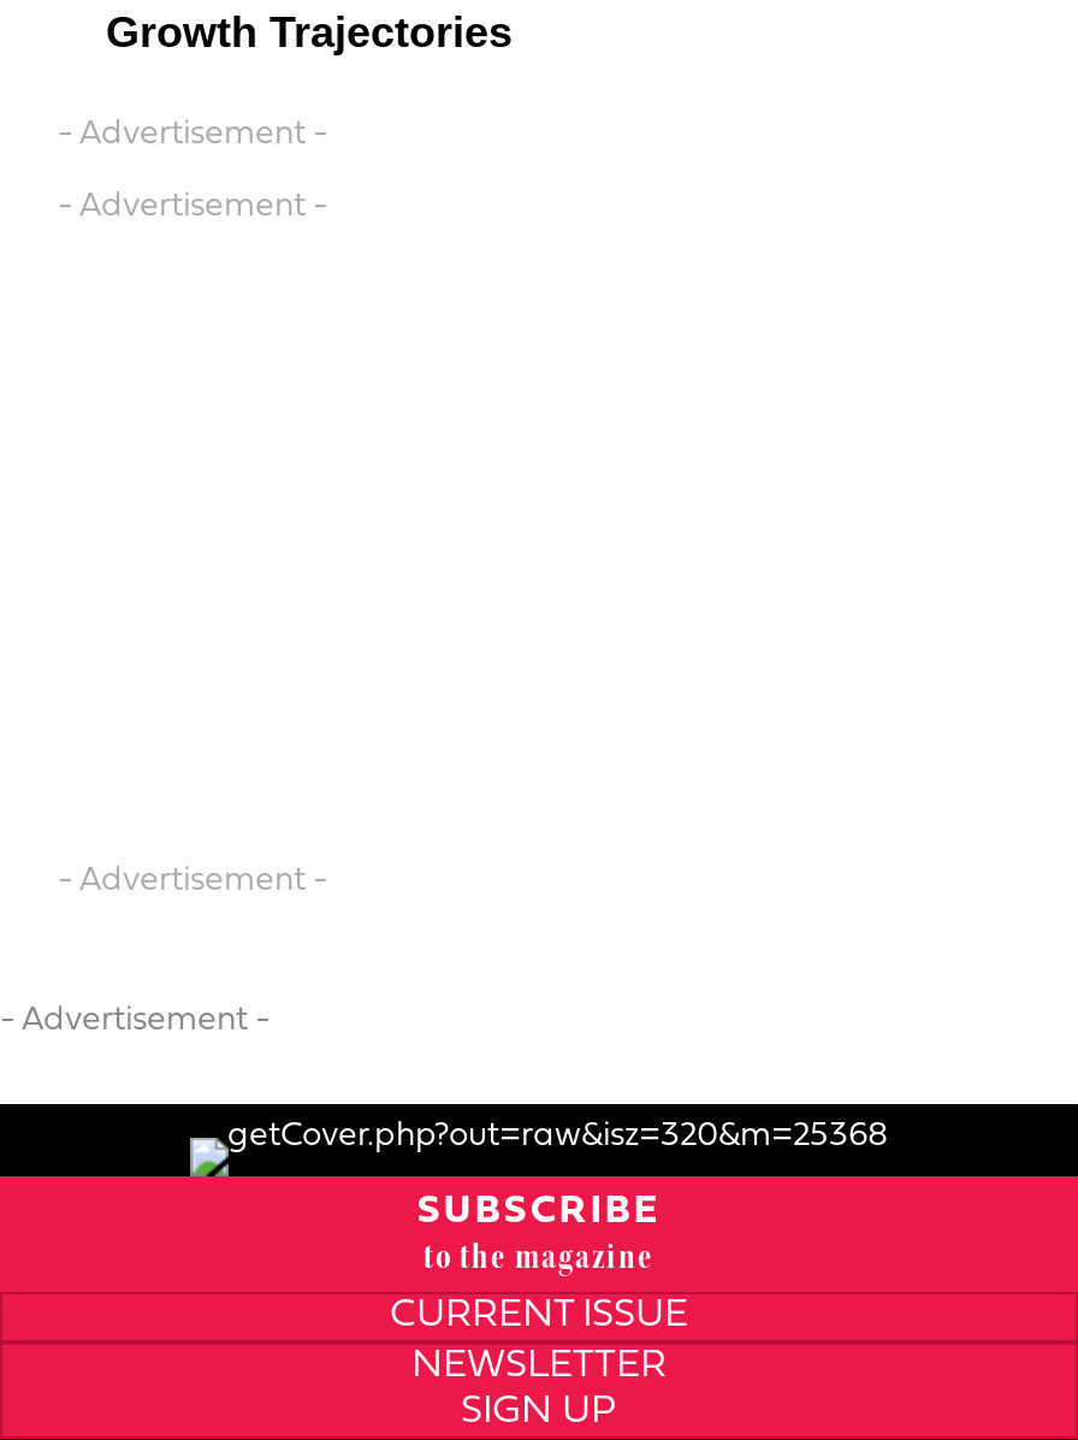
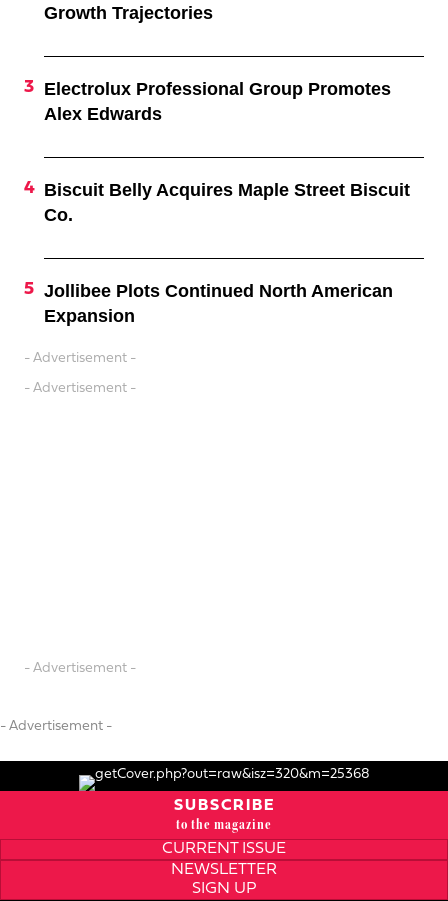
none -> [44,79,391,124] Electrolux Professional Group Promotes | Alex Edwards
none -> [44,180,410,225] Biscuit Belly Acquires Maple Street Biscuit | Co.
none -> [44,281,393,326] Jollibee Plots Continued North American | Expansion

